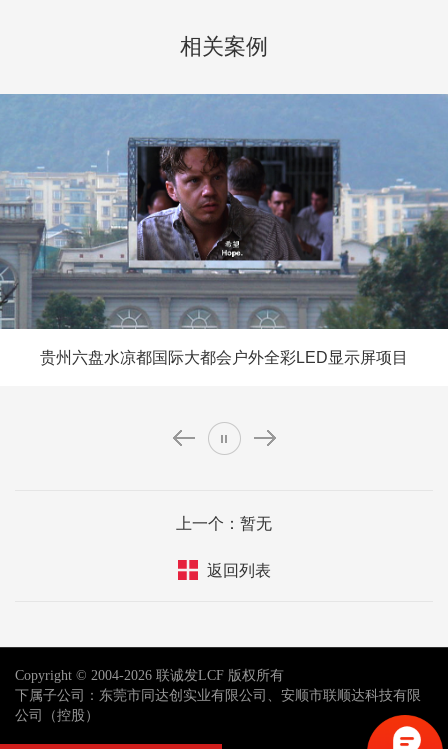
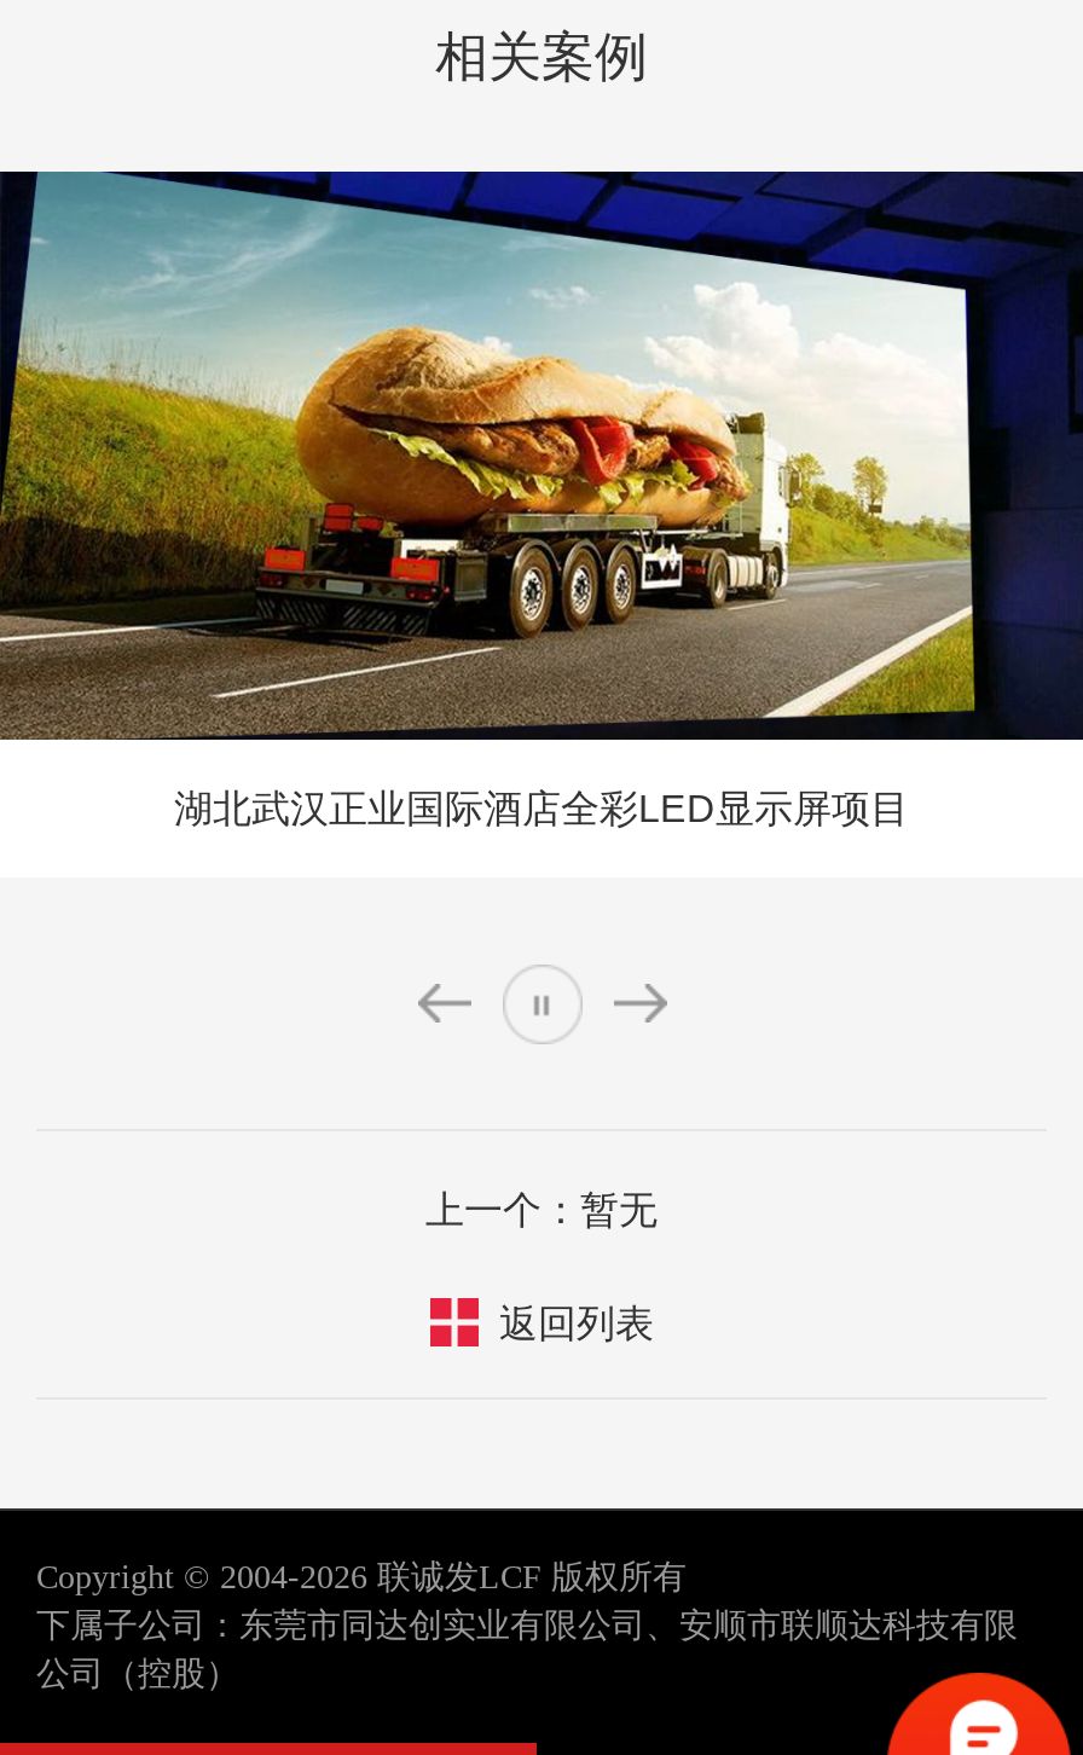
[3,94,445,366] [image] | 贵州六盘水凉都国际大都会户外全彩LED显示屏项目 -> [7,169,1076,830] [image] | 湖北武汉正业国际酒店全彩LED显示屏项目

